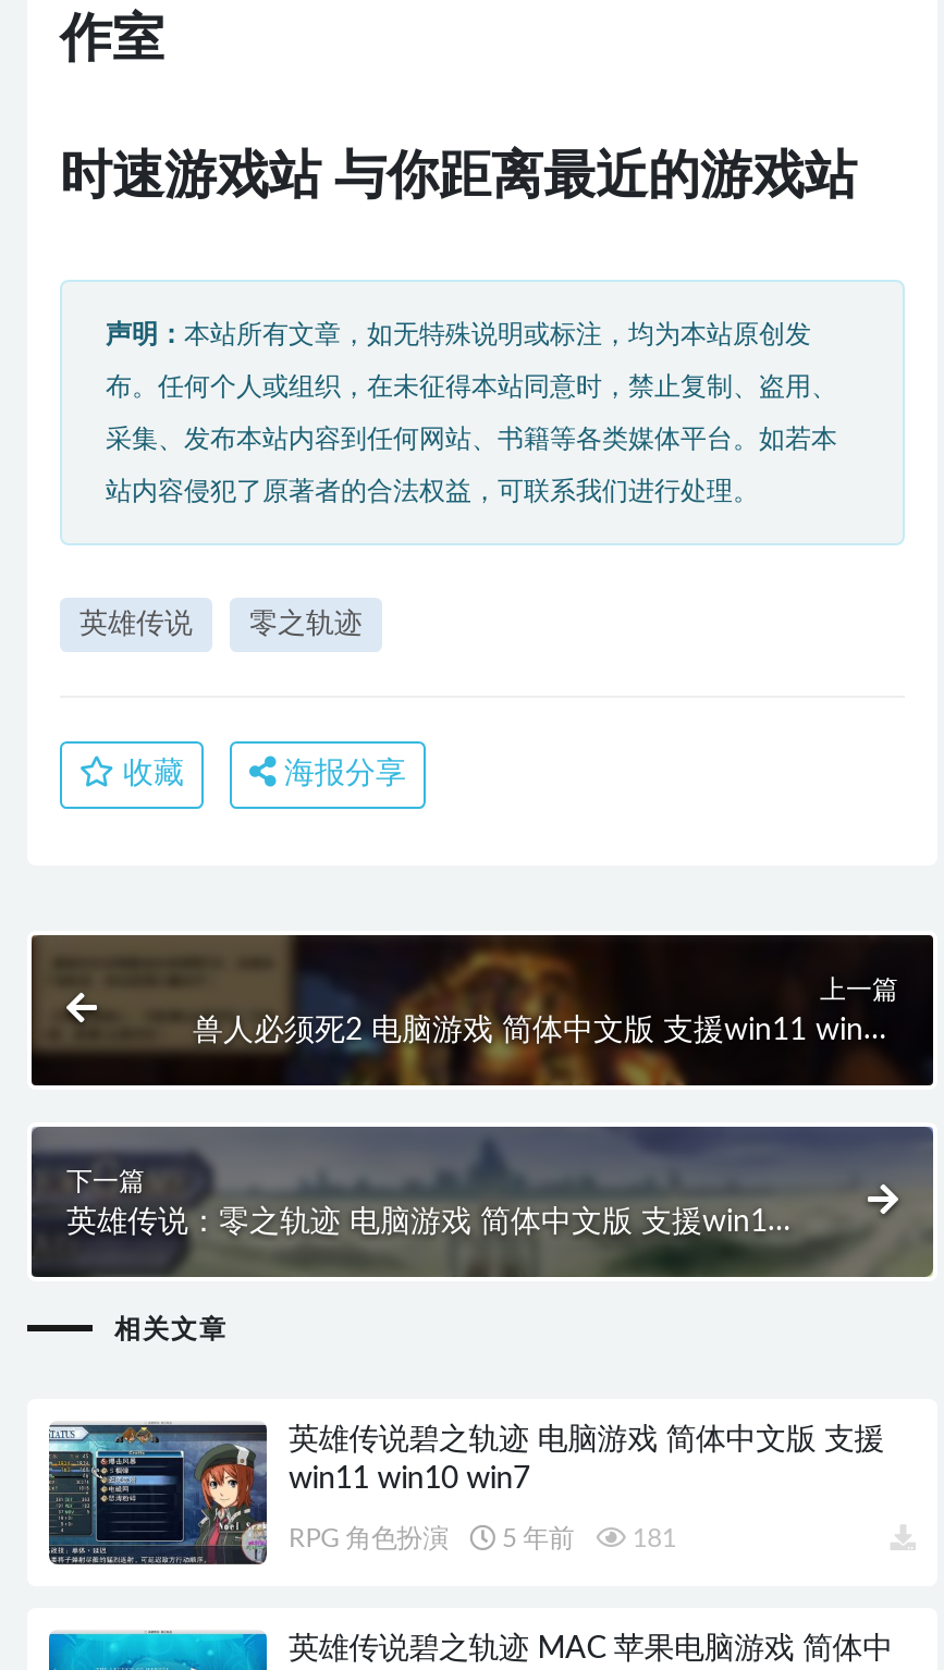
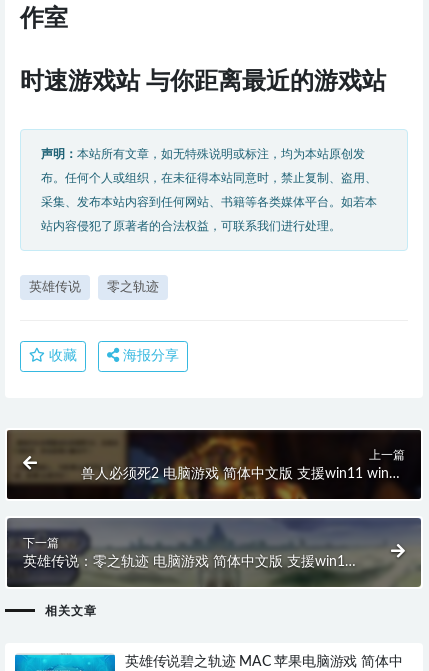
[47,1423,884,1567] [image] | 英雄传说碧之轨迹 电脑游戏 简体中文版 支援 | win11 win10 win7 | RPG 角色扮演 | 5 年前 | 181 -> none

